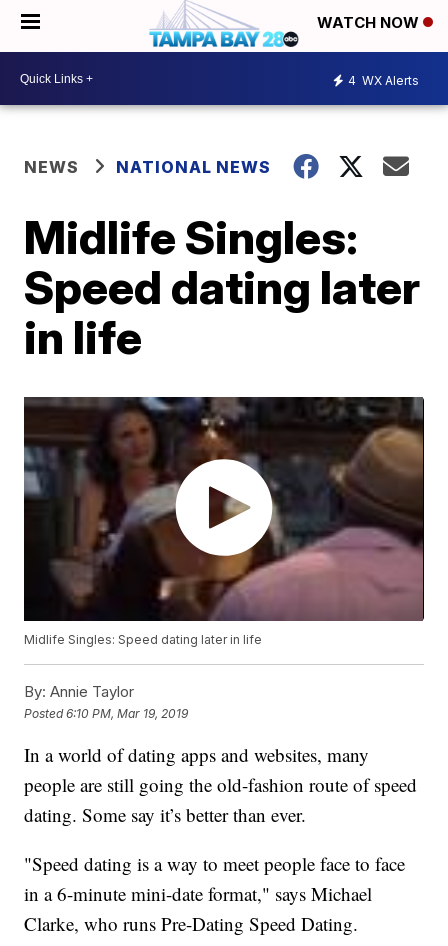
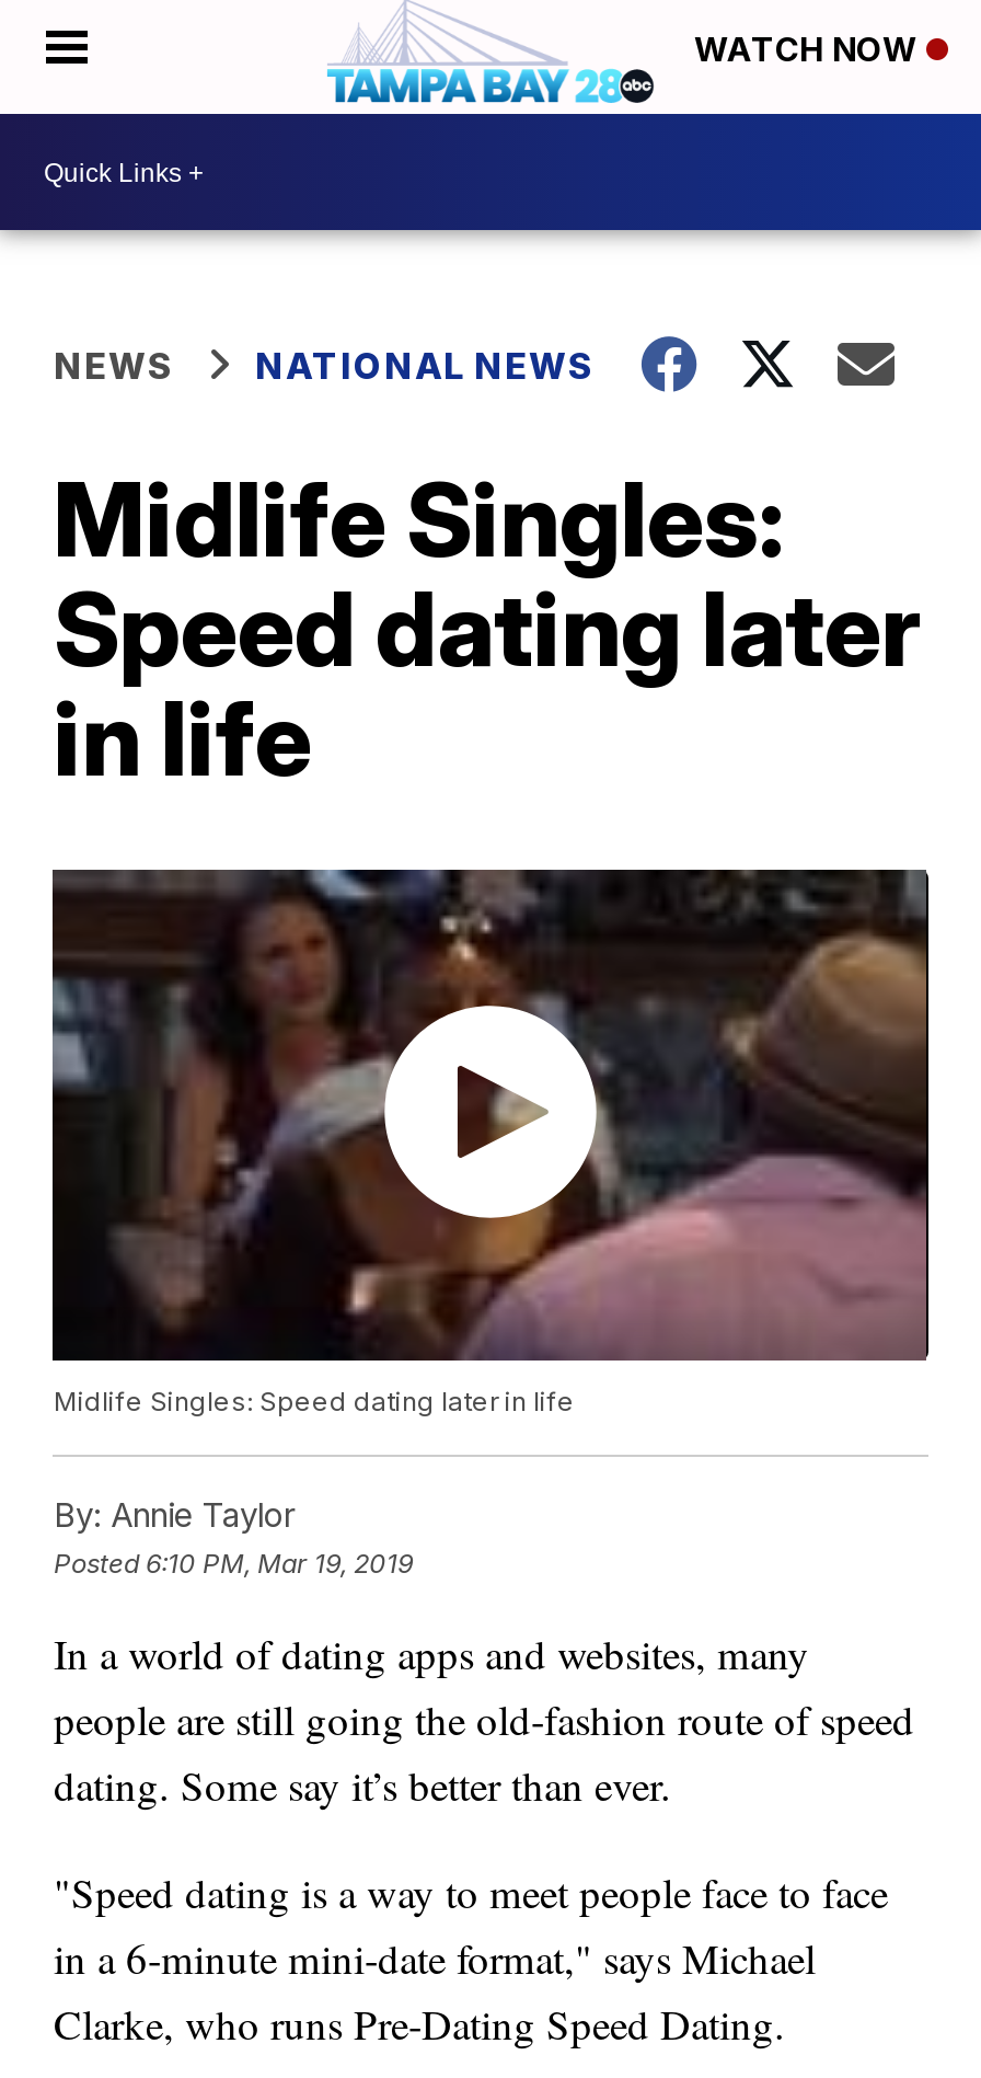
[348,72,419,87] 4 WX Alerts -> none

